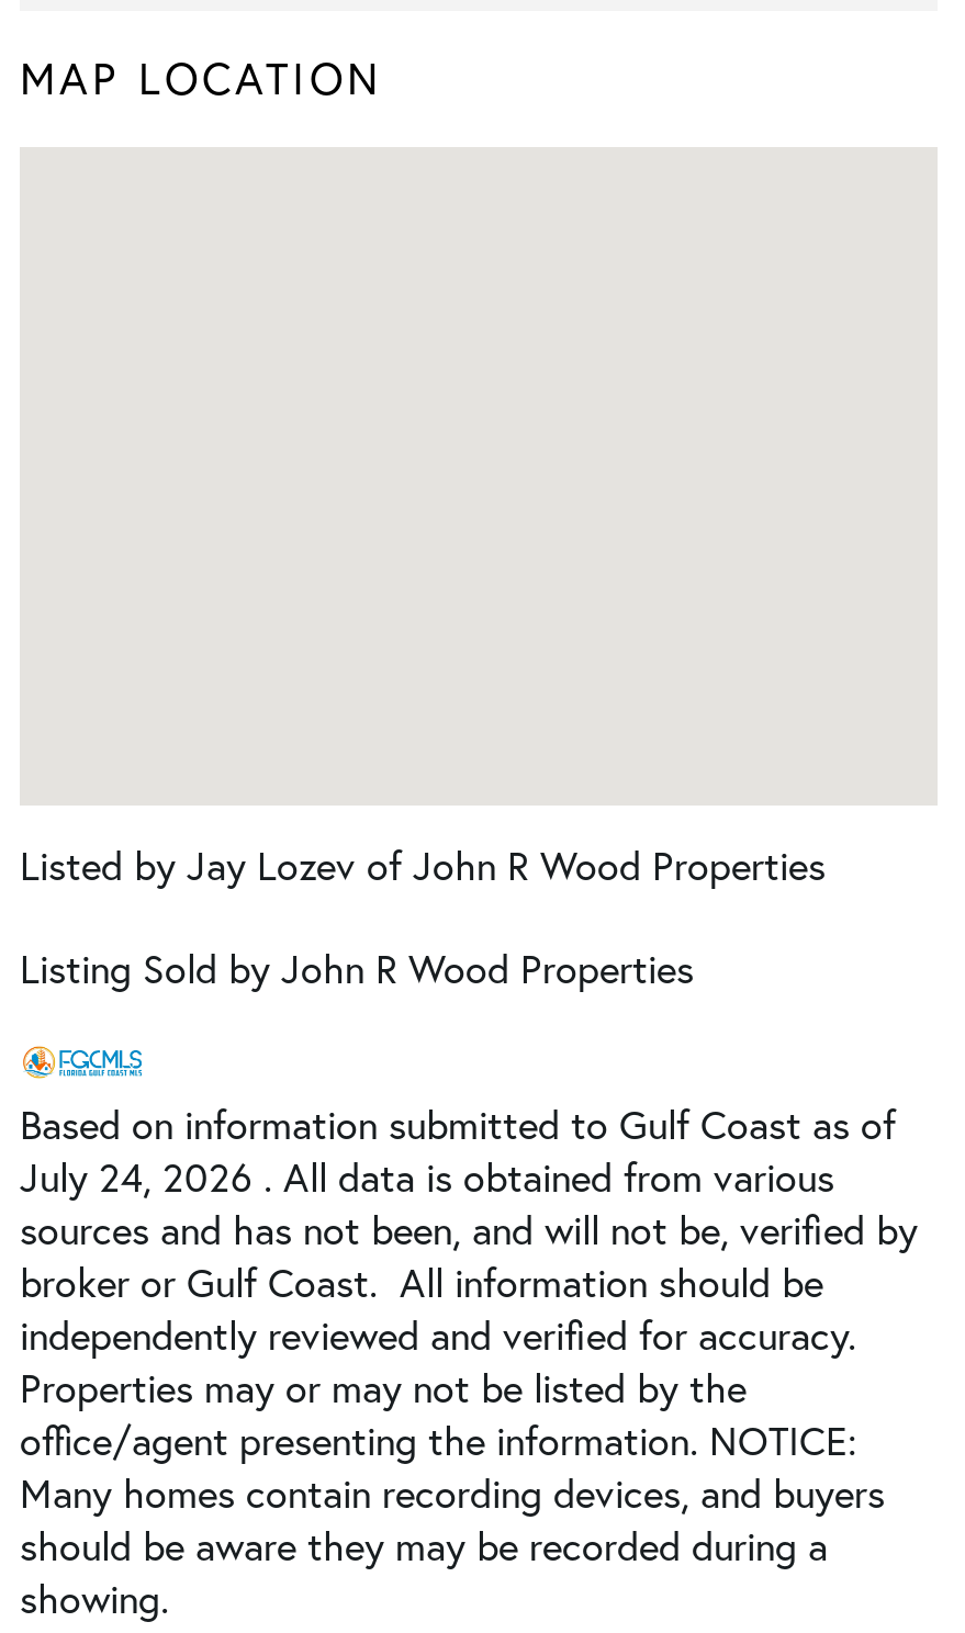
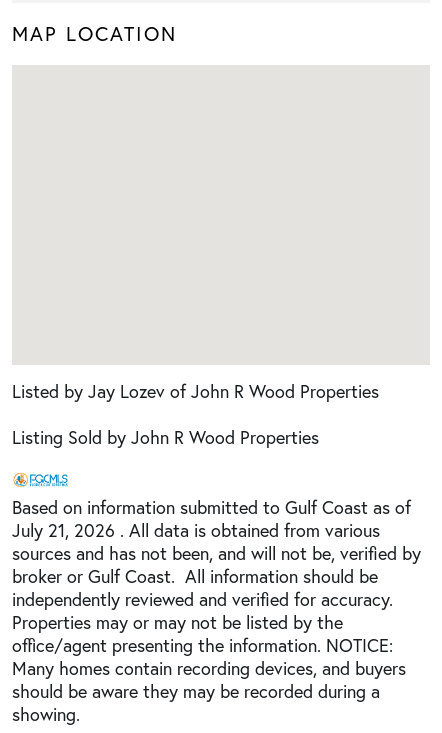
[20,1149,834,1202] July 24, 2026 . All data is obtained from various -> [12,519,380,542] July 21, 2026 . All data is obtained from various

